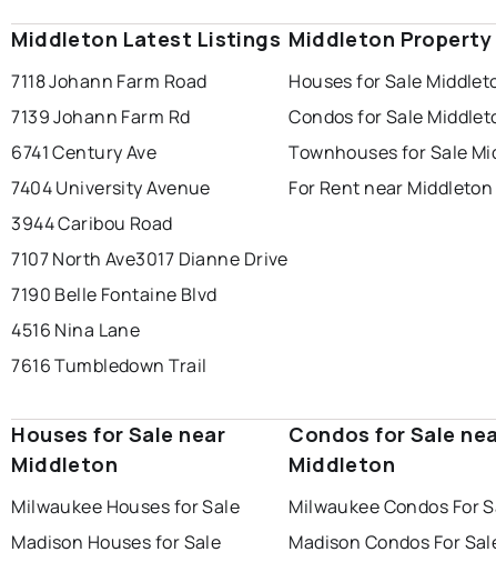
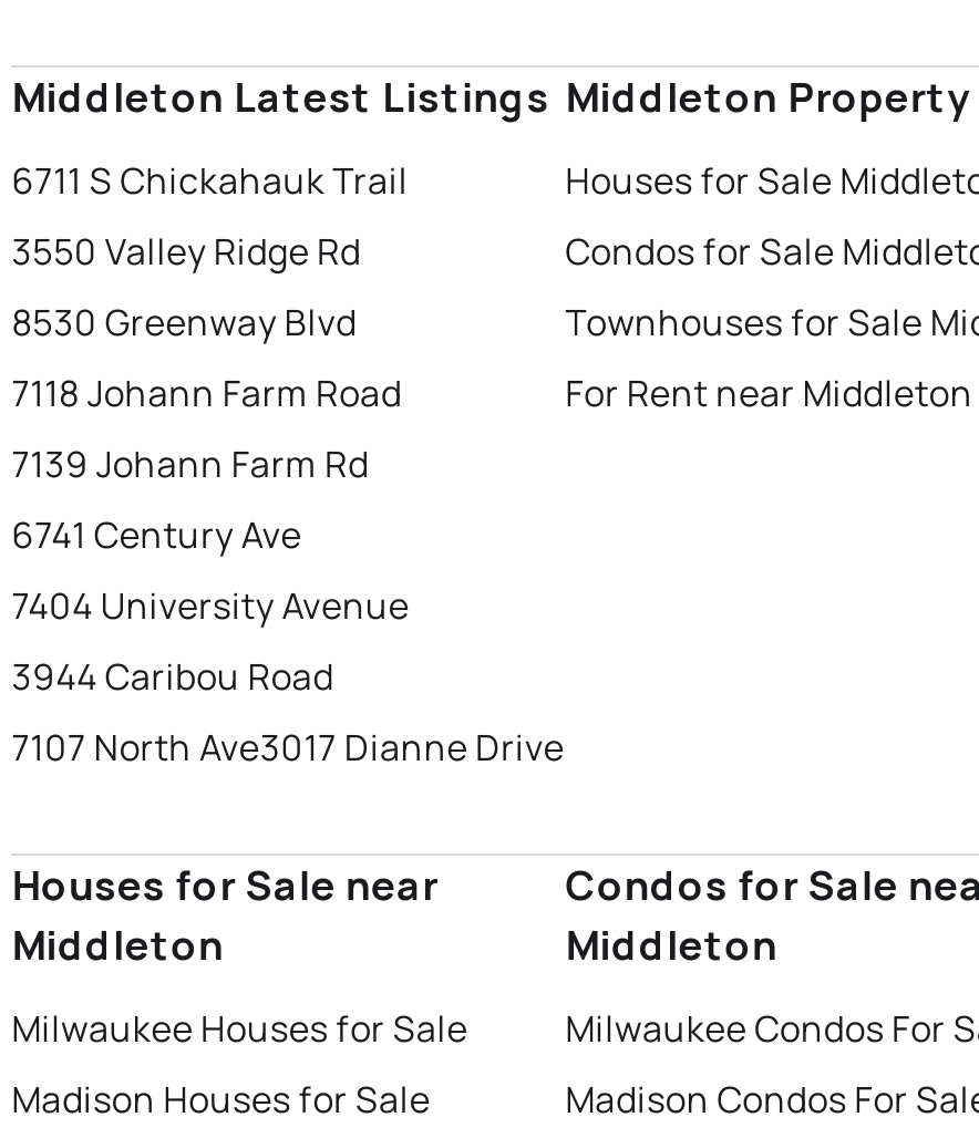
moved [11,69,288,271] -> [12,369,564,772]: 7118 Johann Farm Road | 7139 Johann Farm Rd | 6741 Century Ave | 7404 University Avenue | 3944 Caribou Road | 7107 North Ave3017 Dianne Drive
none -> [12,157,408,347] 6711 S Chickahauk Trail | 3550 Valley Ridge Rd | 8530 Greenway Blvd
[11,282,217,378] 7190 Belle Fontaine Blvd | 4516 Nina Lane | 7616 Tumbledown Trail -> none

